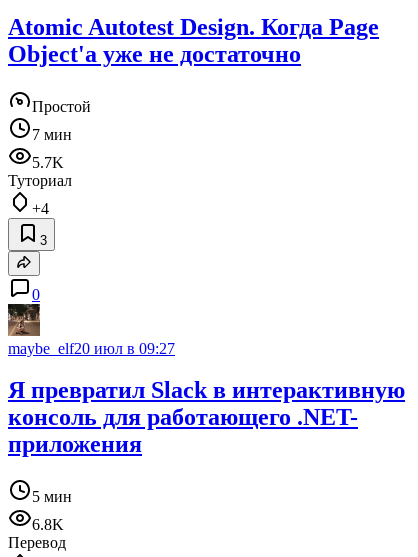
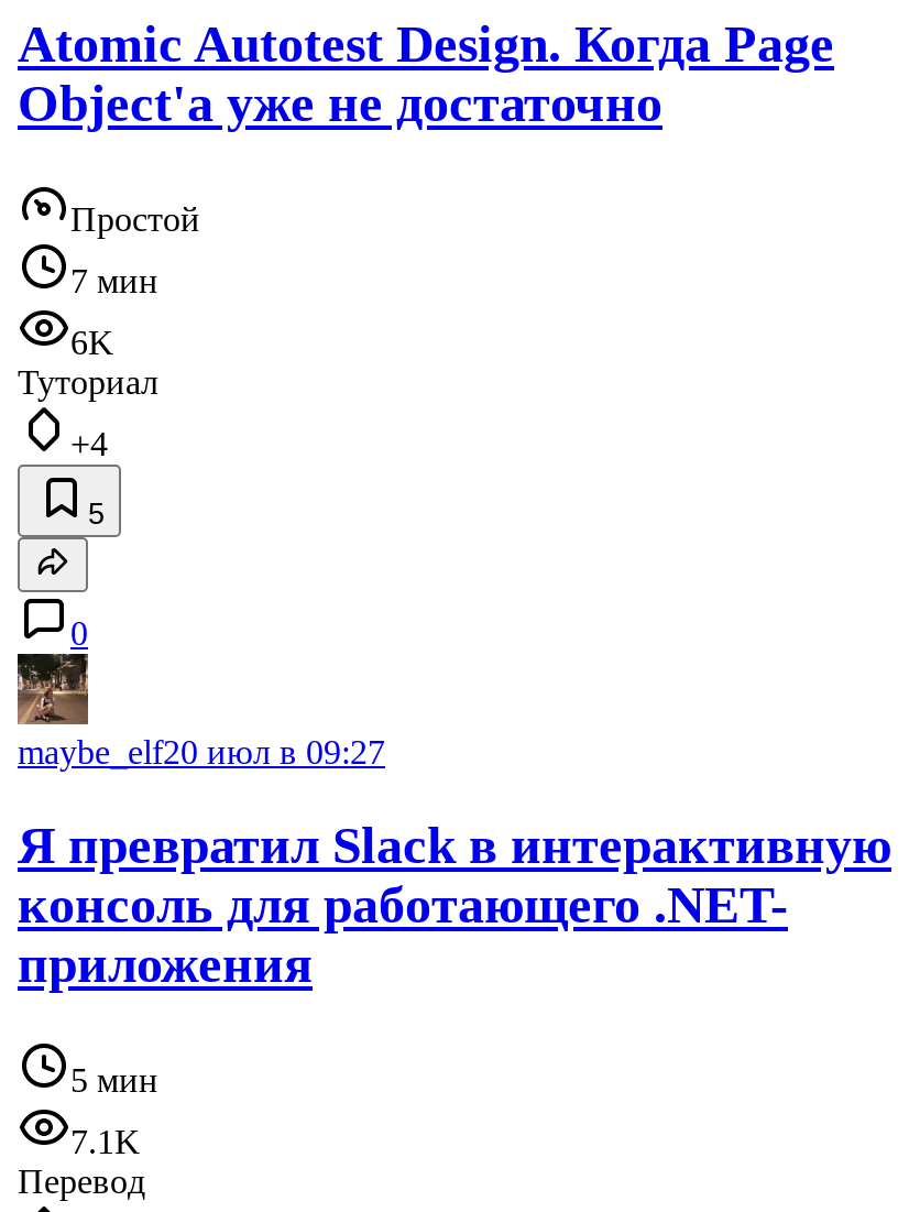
[32,154,64,171] 5.7K -> [70,324,114,361] 6K
[40,233,47,248] 3 -> [88,498,103,531] 5
[32,516,64,533] 6.8K -> [70,1123,141,1160] 7.1K

